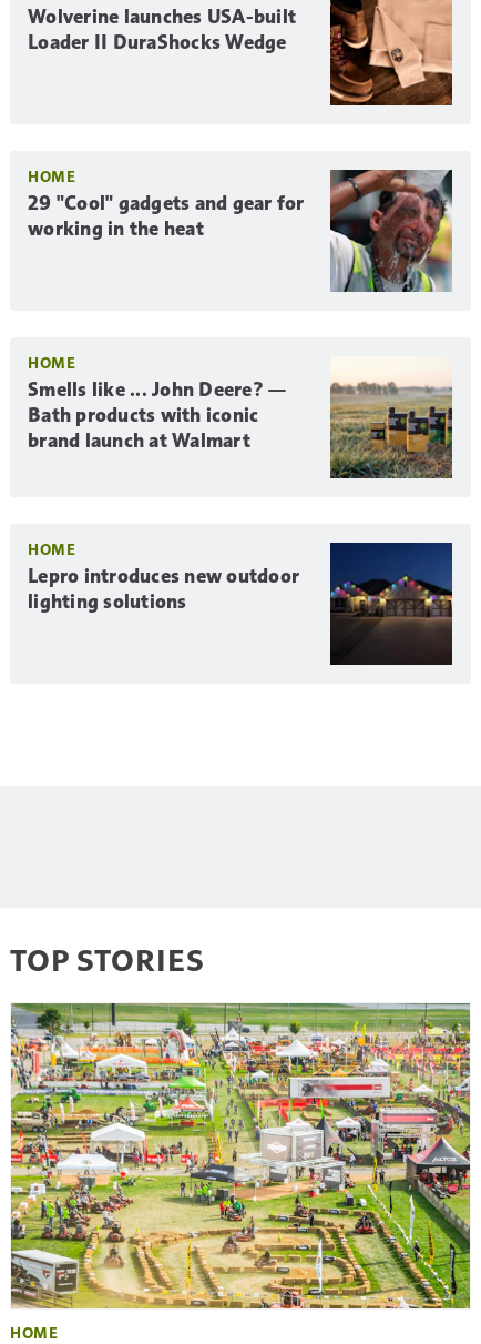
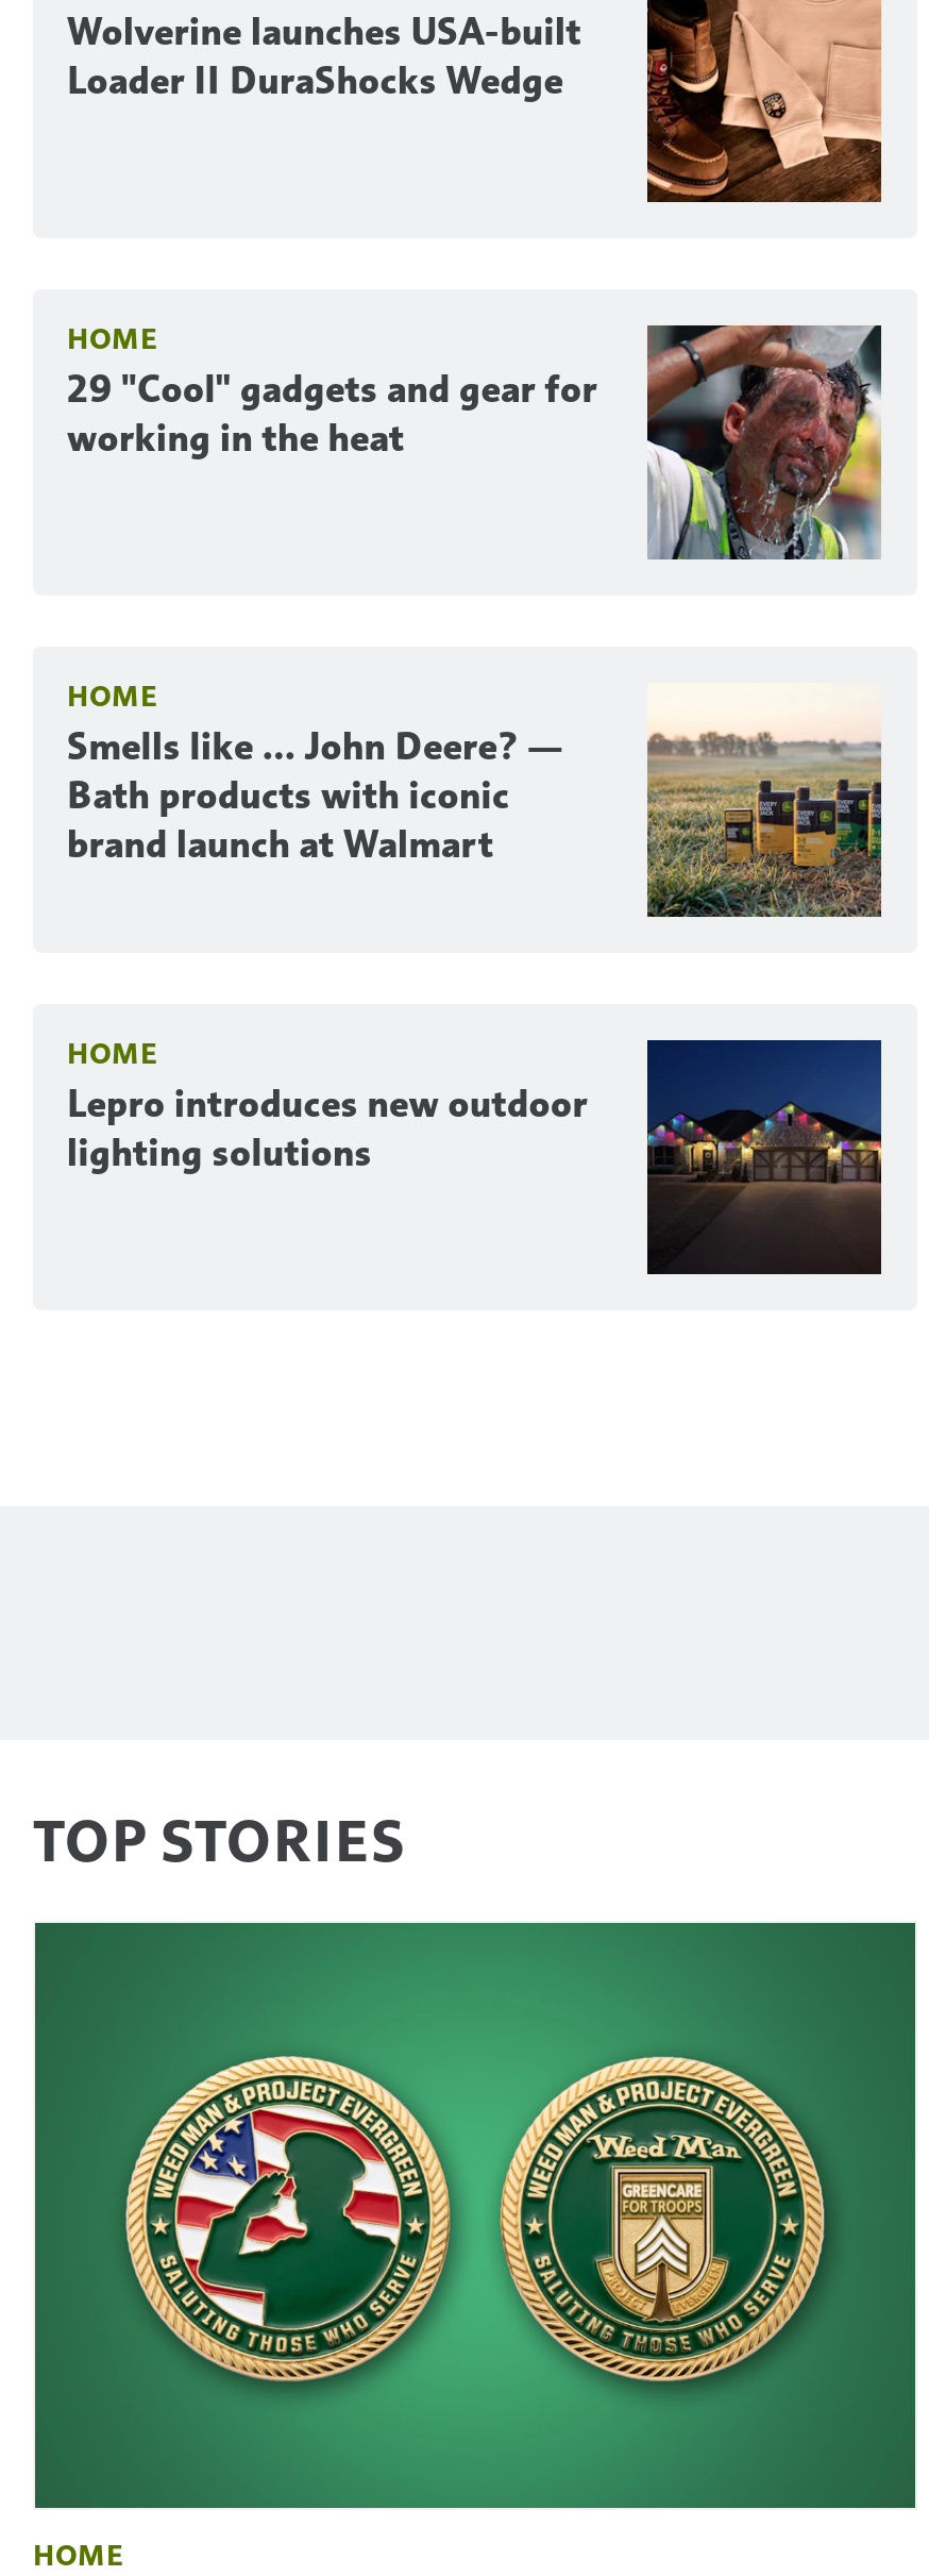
[10,1002,471,1310] [image] -> [33,1921,917,2510] [image]

